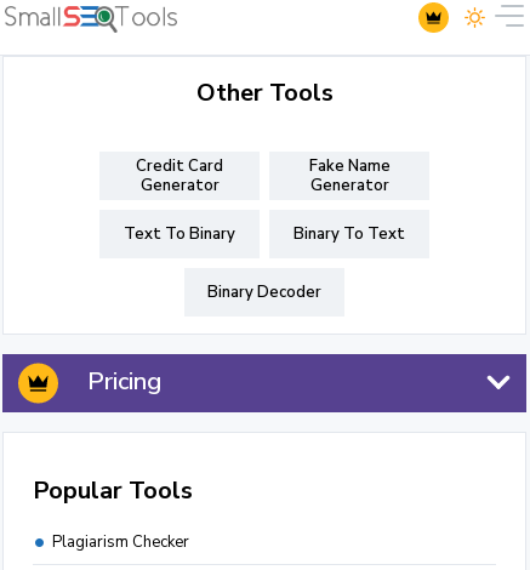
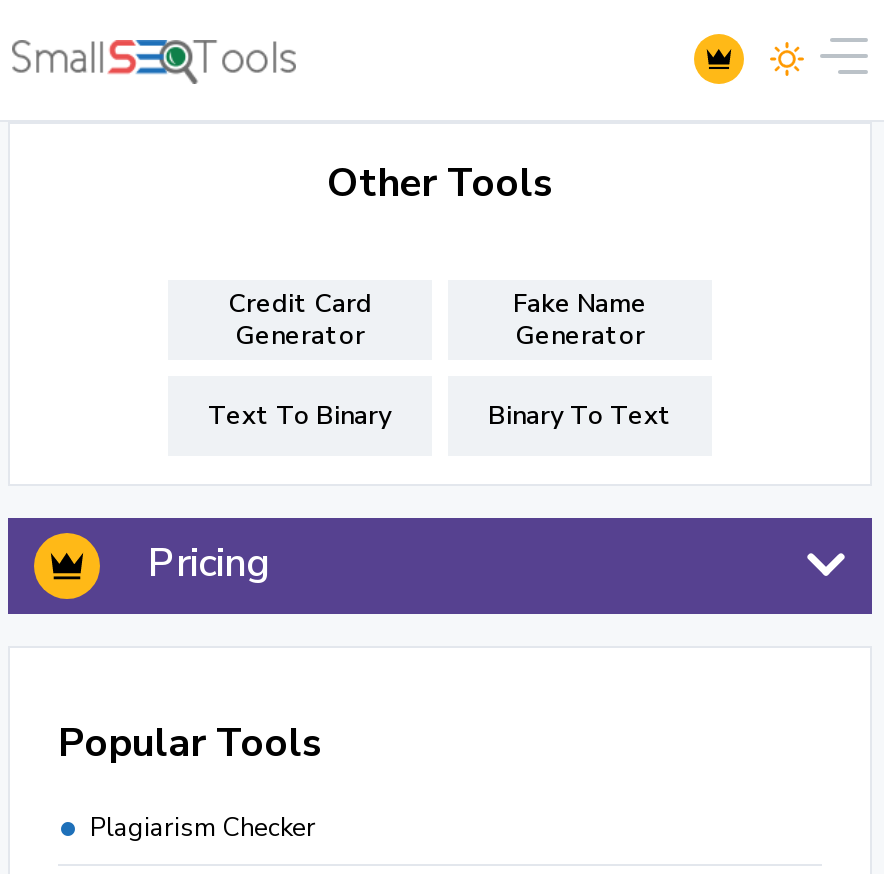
[207,281,321,303] Binary Decoder -> none

